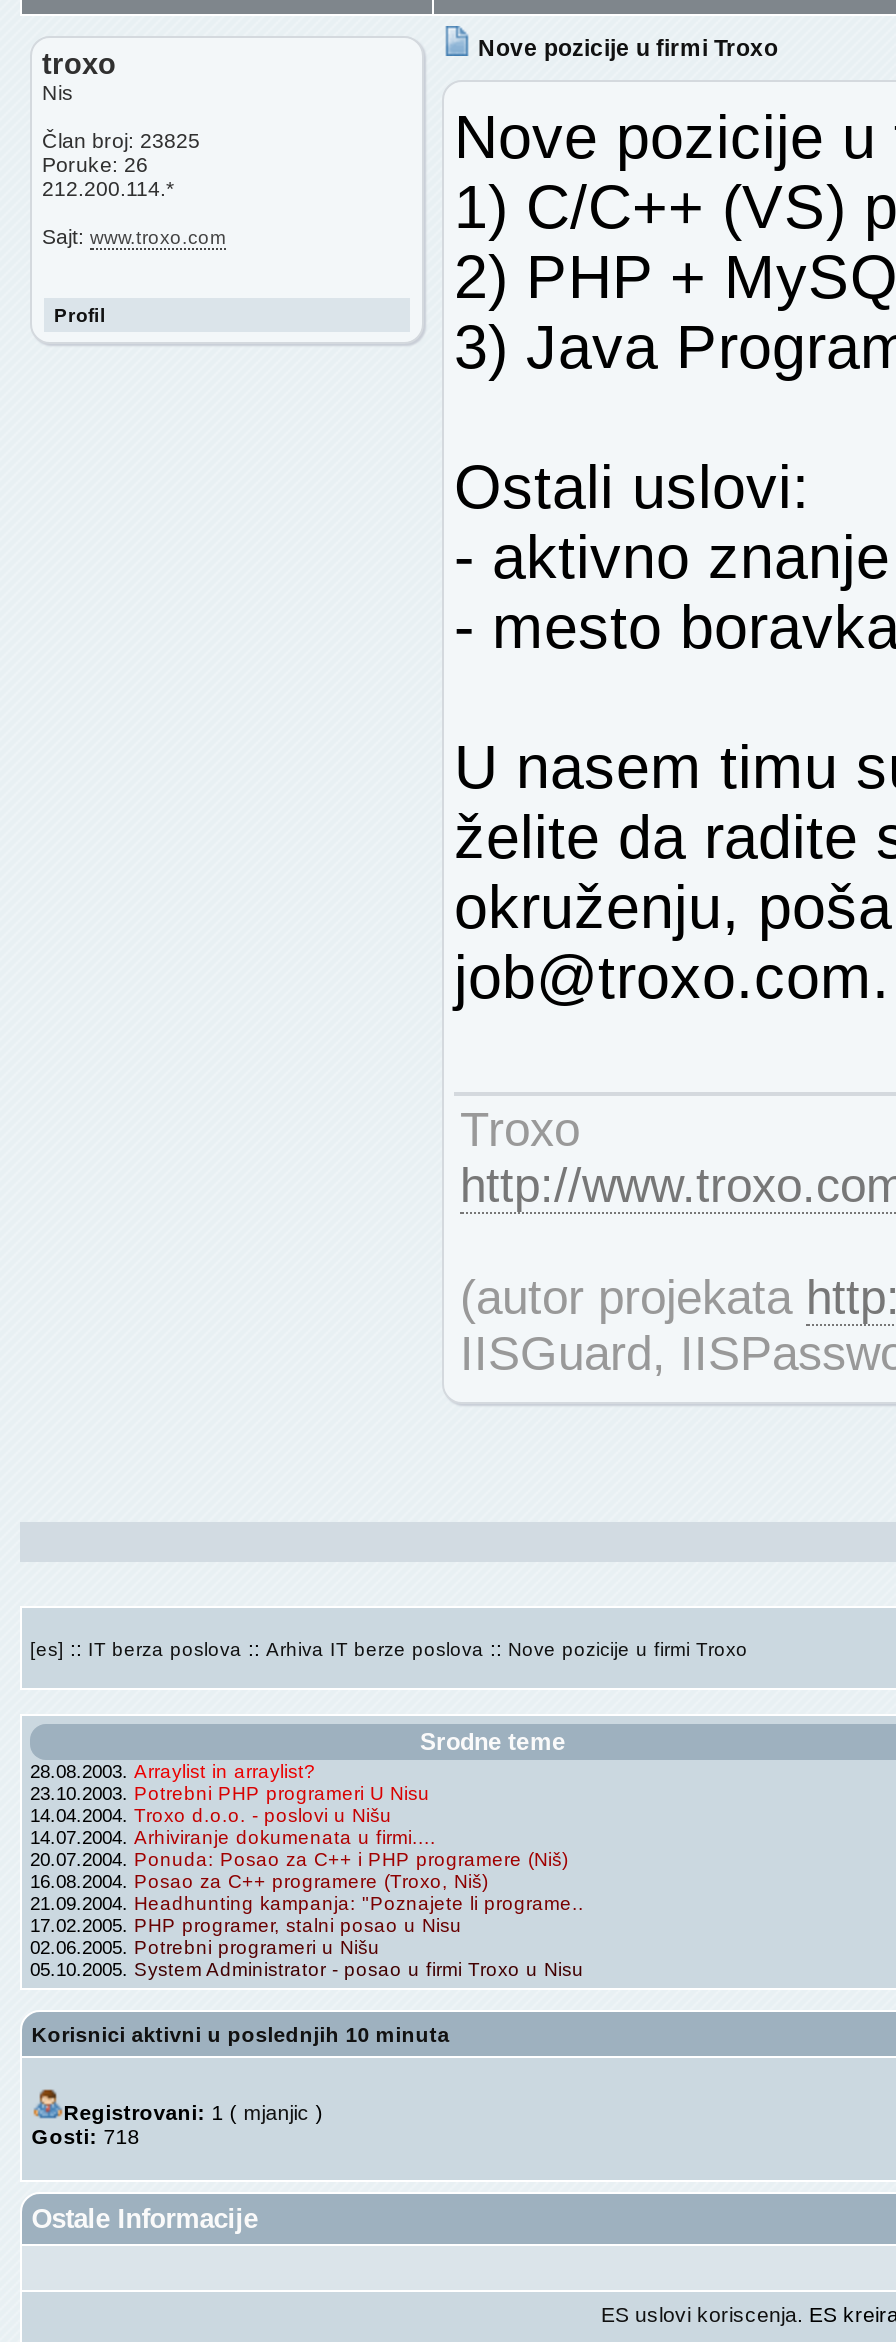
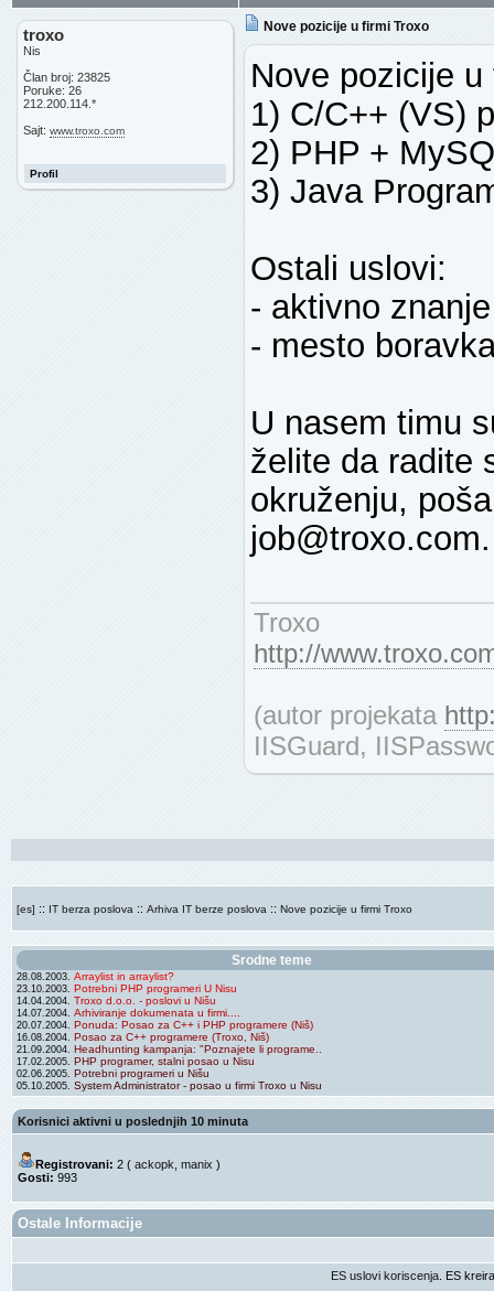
[32,2101,324,2149] Registrovani: 1 (mjanjic) | Gosti:718 -> [17,1158,220,1185] Registrovani: 2 (ackopk, manix) | Gosti:993

